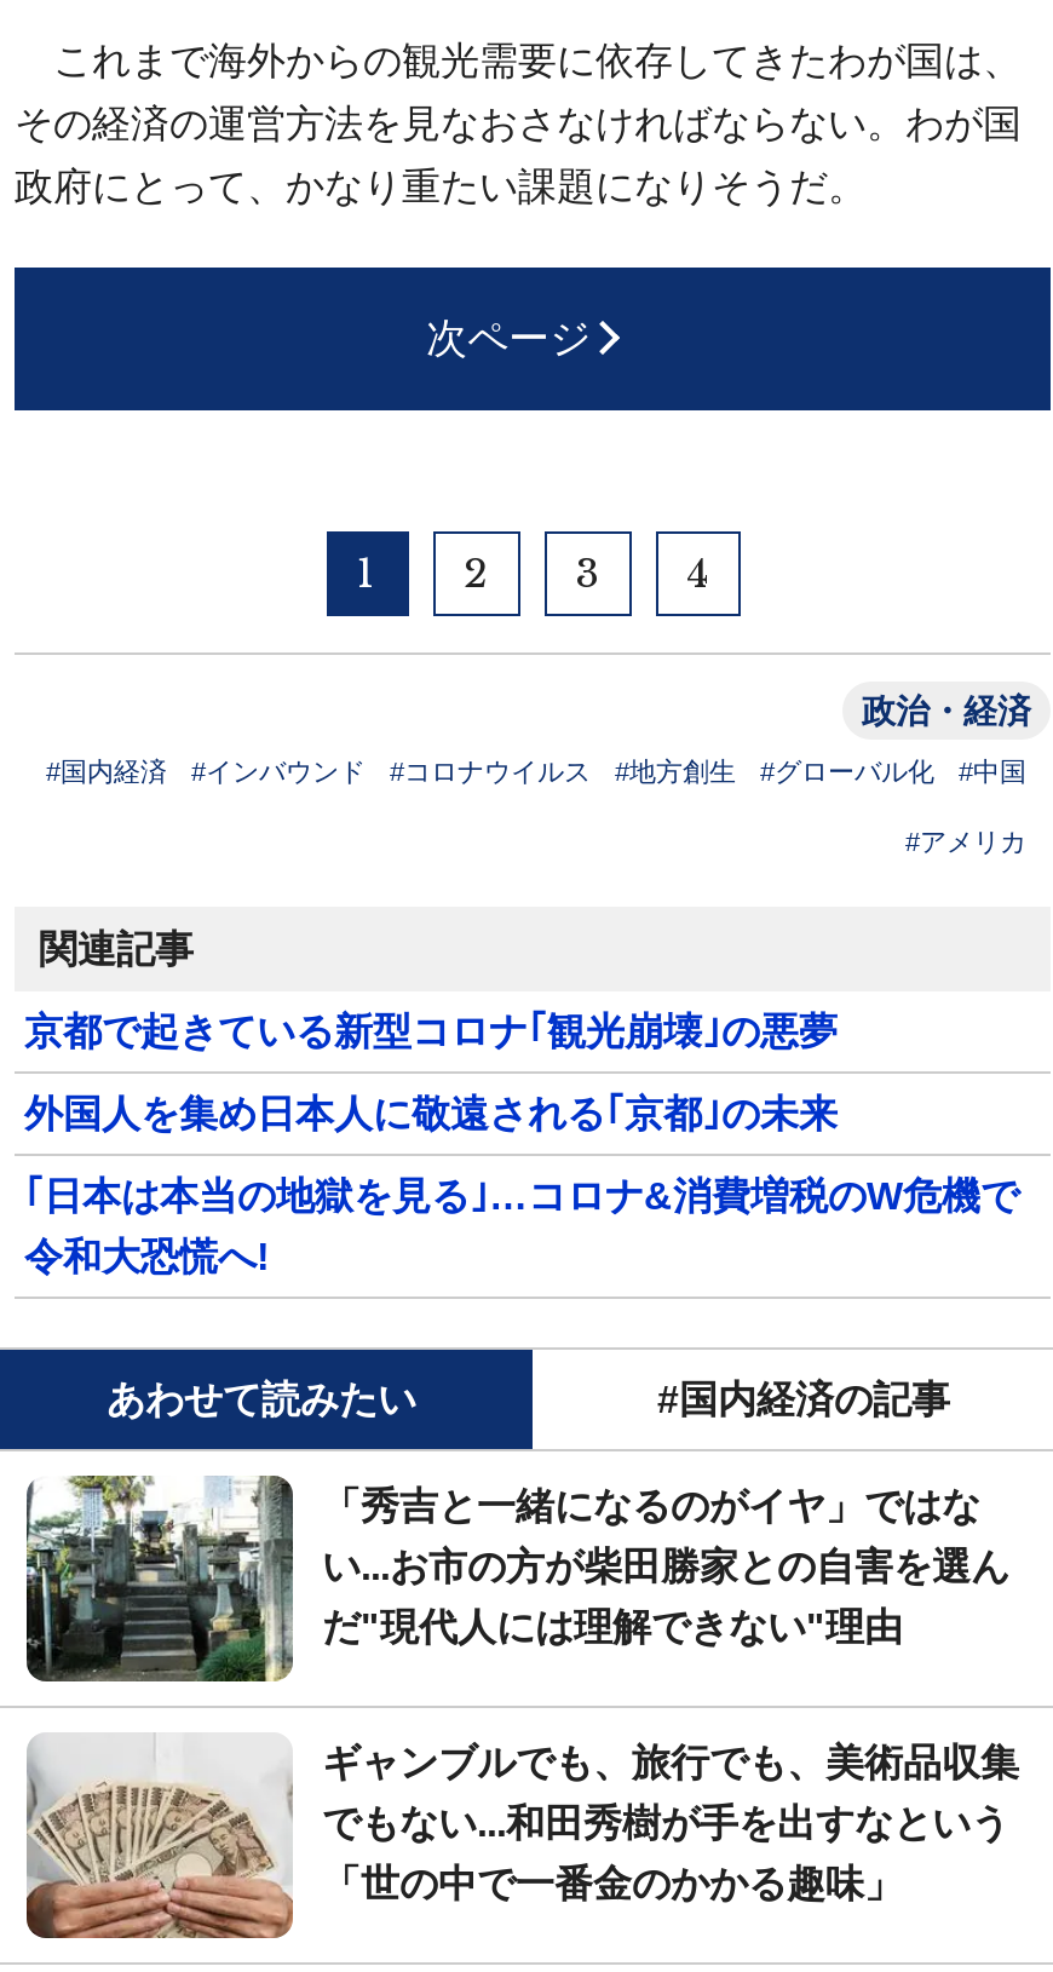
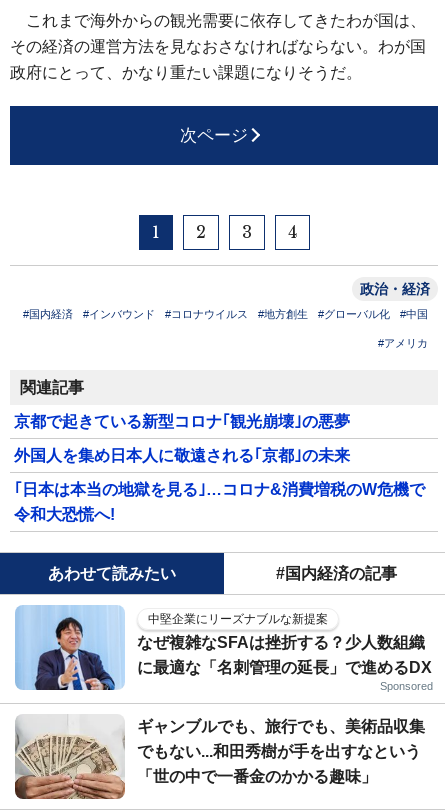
[24,1474,1009,1685] [image] | い...お市の方が柴田勝家との自害を選ん -> [15,605,425,691] [image] | なぜ複雑なSFAは挫折する？少人数組織
[322,1484,980,1525] 「秀吉と一緒になるのがイヤ」ではな -> [148,612,328,626] 中堅企業にリーズナブルな新提案
[322,1605,903,1646] だ"現代人には理解できない"理由 -> [137,659,433,692] に最適な「名刺管理の延長」で進めるDX | Sponsored

